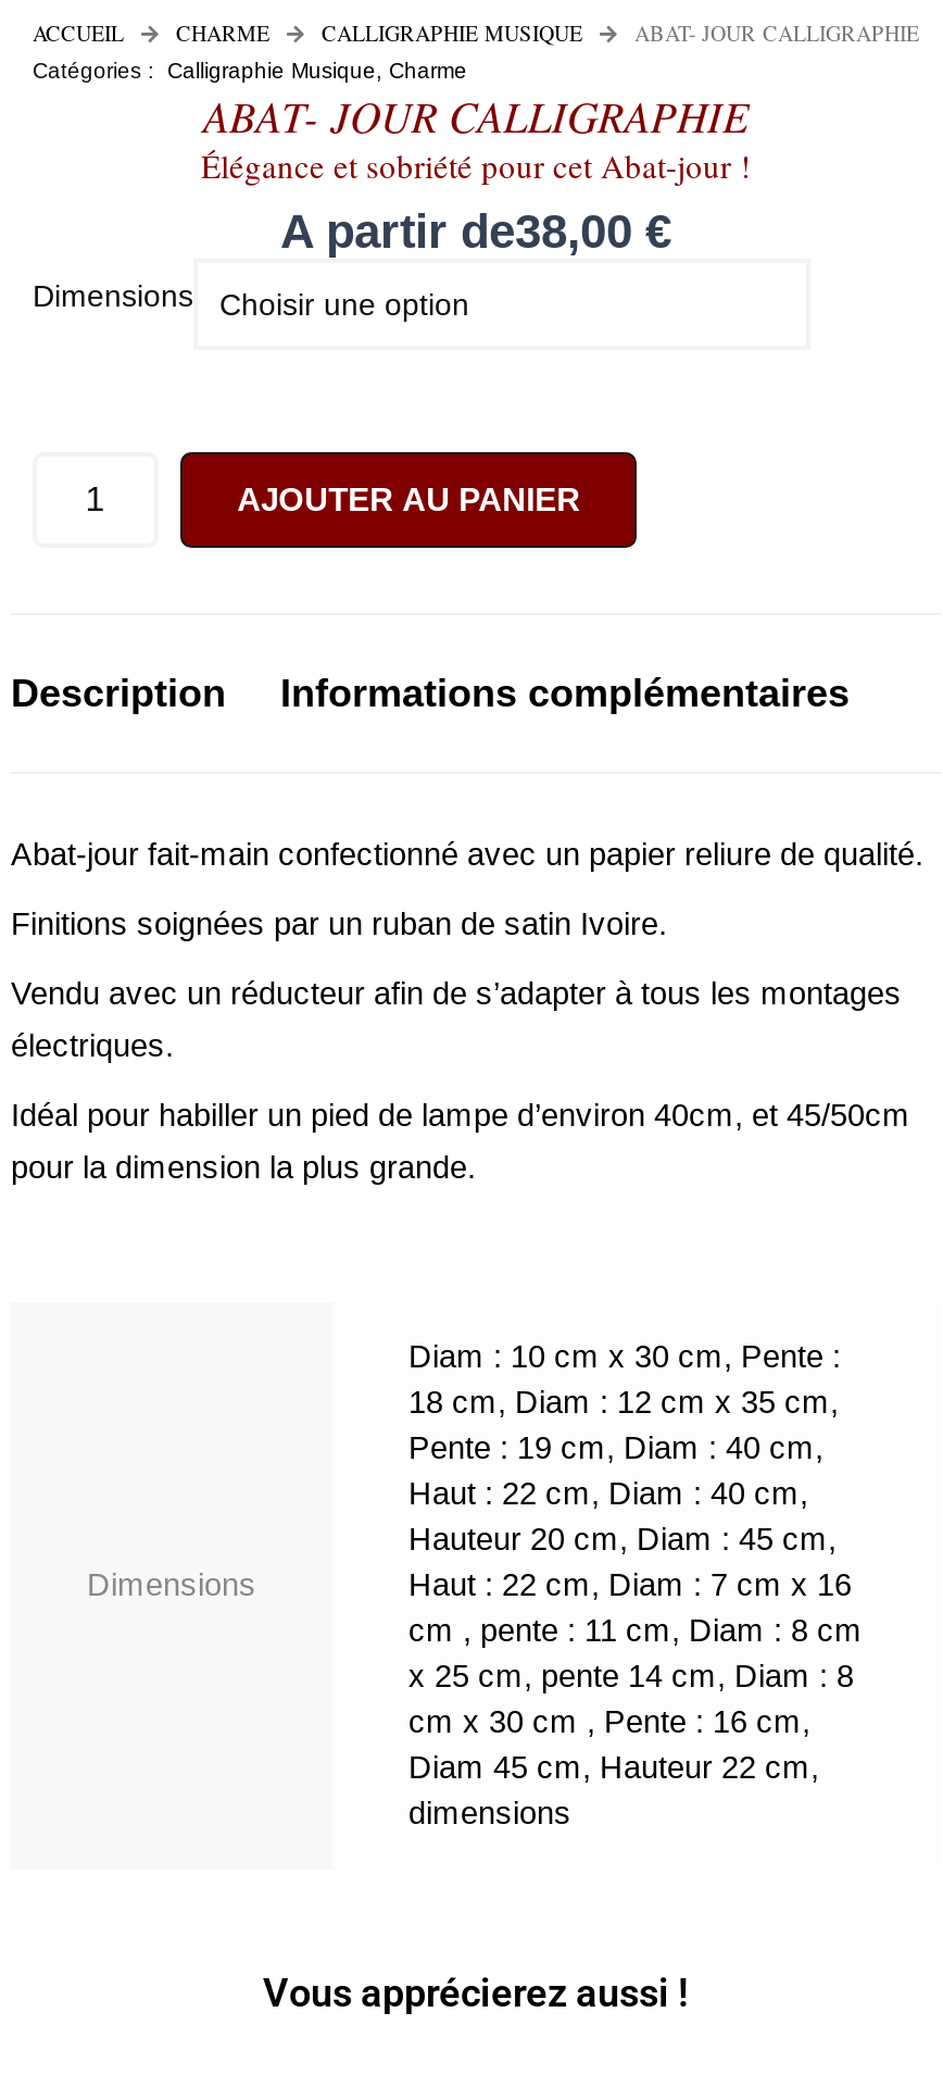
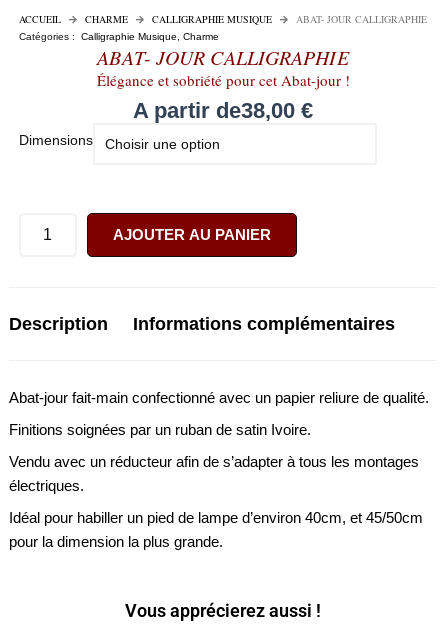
[408,1339,863,1831] Diam : 10 cm x 30 cm, Pente : | 18 cm, Diam : 12 cm x 35 cm, | Pente : 19 cm, Diam : 40 cm, | Haut : 22 cm, Diam : 40 cm, | Hauteur 20 cm, Diam : 45 cm, | Haut : 22 cm, Diam : 7 cm x 16 | cm , pente : 11 cm, Diam : 8 cm | x 25 cm, pente 14 cm, Diam : 8 | cm x 30 cm , Pente : 16 cm, | Diam 45 cm, Hauteur 22 cm, | dimensions -> none
[87,1568,256,1602] Dimensions -> none

